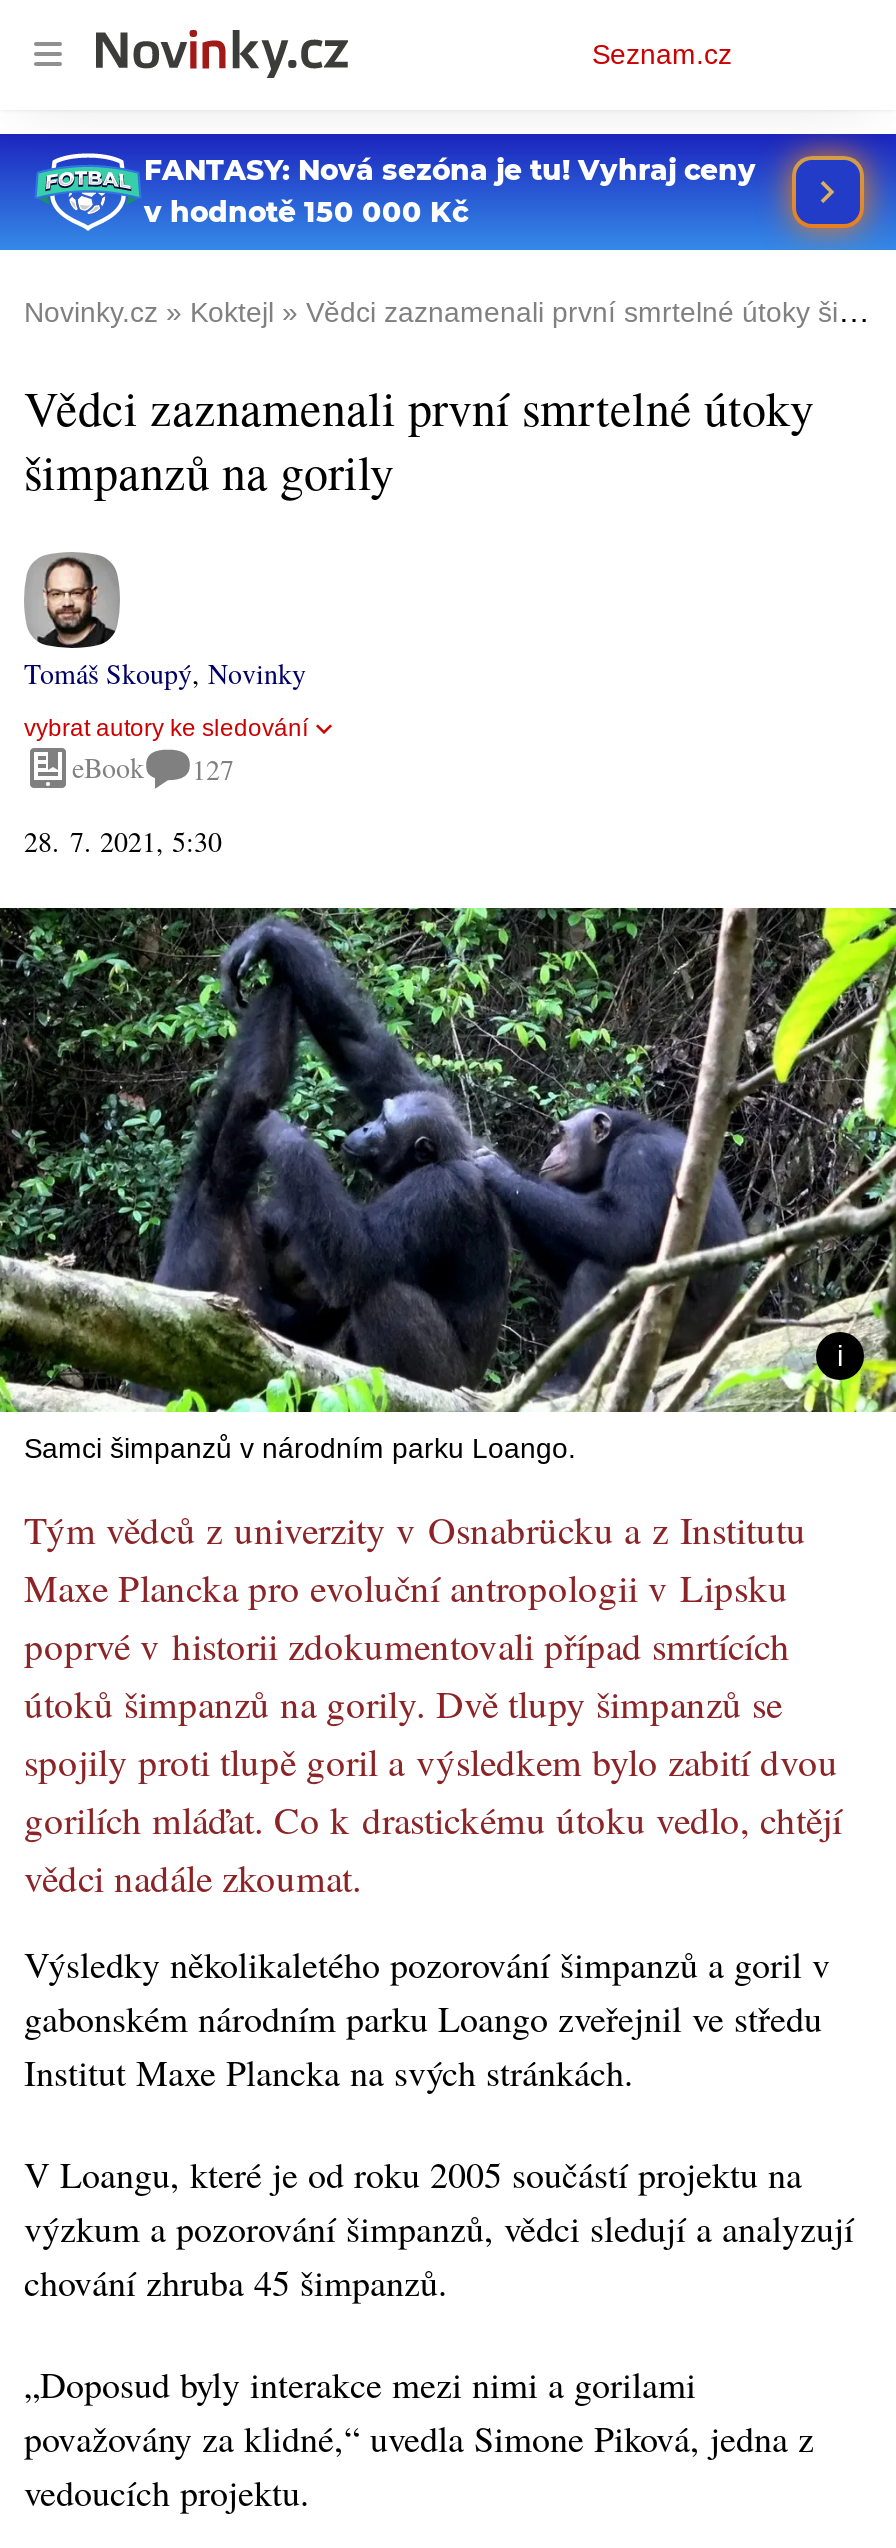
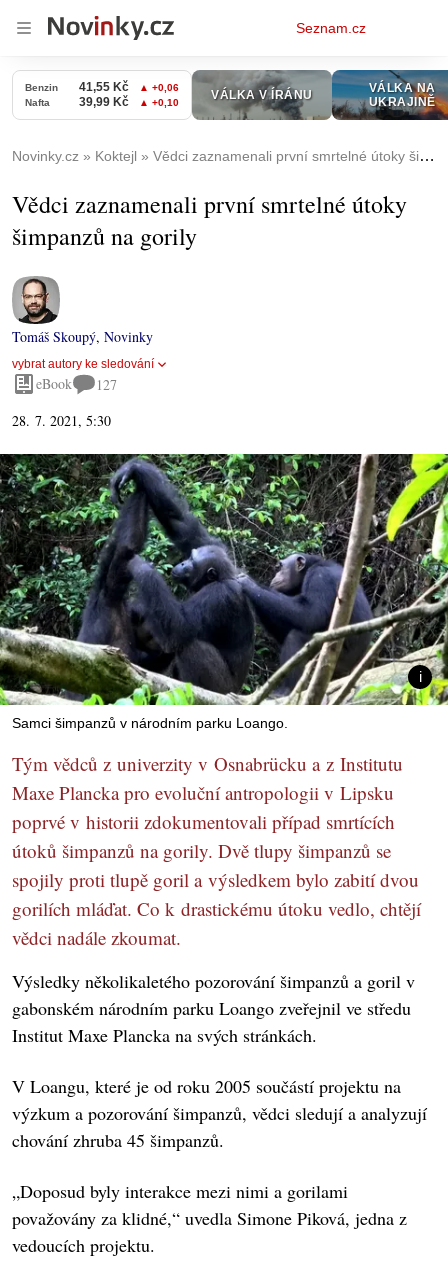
[6,132,890,252] [image] -> [3,68,445,125] [image]

